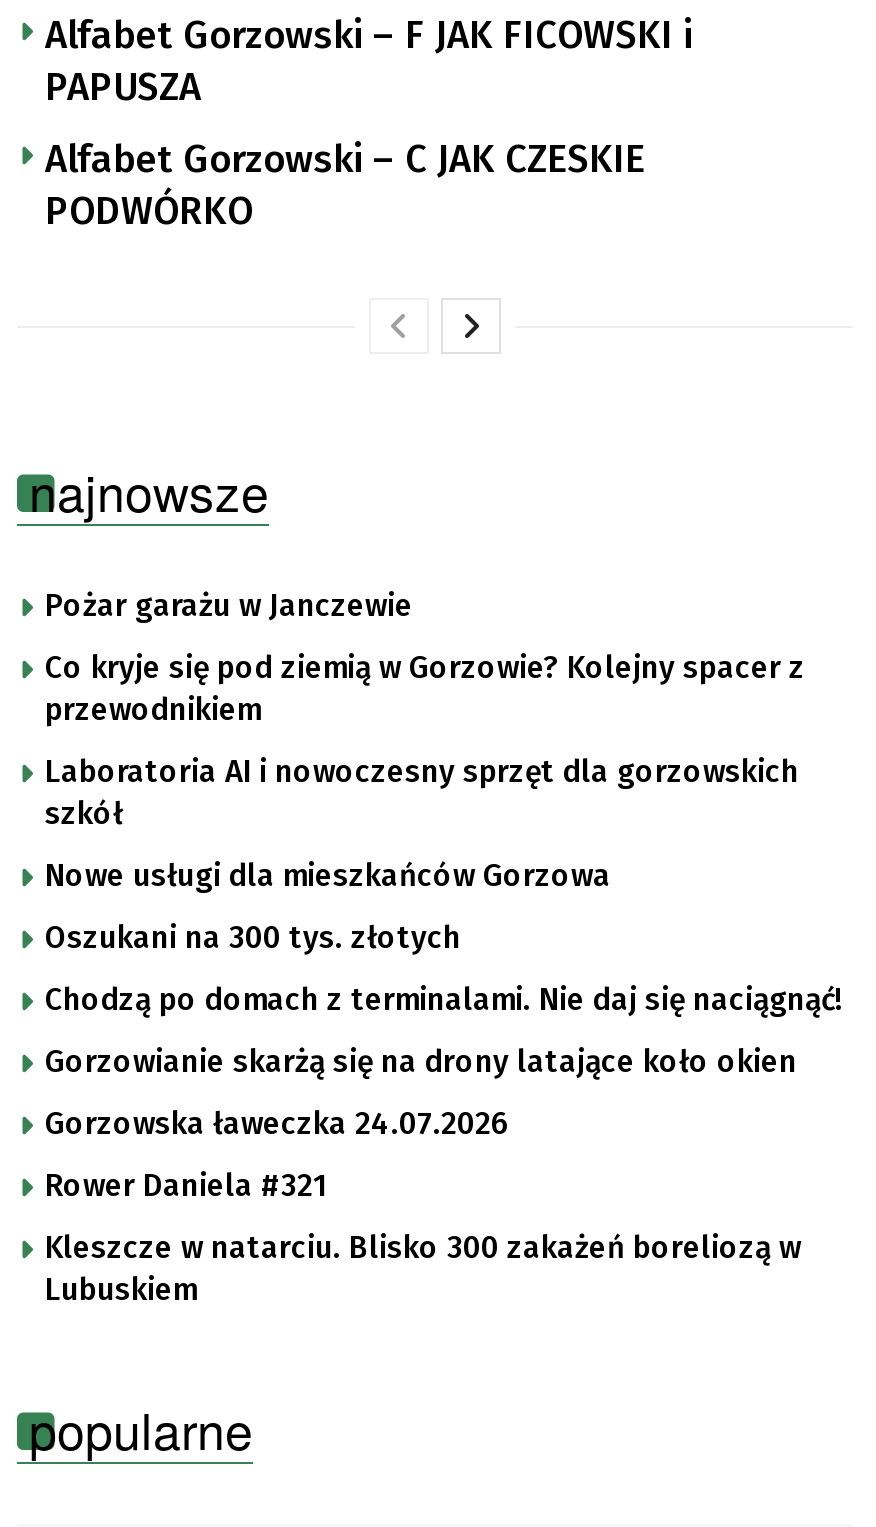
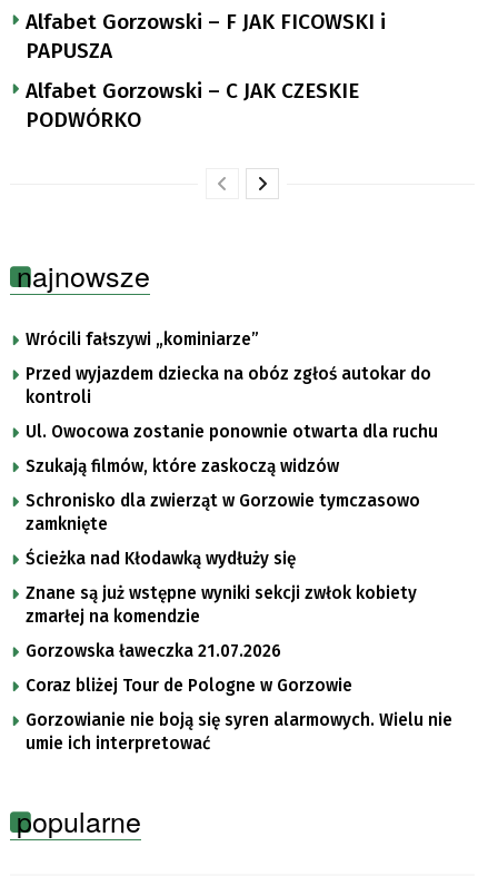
[45,588,413,624] Pożar garażu w Janczewie -> [26,329,259,349] Wrócili fałszywi „kominiarze”
[45,650,805,728] Co kryje się pod ziemią w Gorzowie? Kolejny spacer z | przewodnikiem -> [26,364,431,407] Przed wyjazdem dziecka na obóz zgłoś autokar do | kontroli
[45,754,799,832] Laboratoria AI i nowoczesny sprzęt dla gorzowskich | szkół -> [26,422,438,442] Ul. Owocowa zostanie ponownie otwarta dla ruchu
[45,858,611,894] Nowe usługi dla mieszkańców Gorzowa -> [26,456,339,476] Szukają filmów, które zaskoczą widzów
[45,920,461,956] Oszukani na 300 tys. złotych -> [26,491,420,534] Schronisko dla zwierząt w Gorzowie tymczasowo | zamknięte
[45,982,843,1018] Chodzą po domach z terminalami. Nie daj się naciągnąć! -> [26,549,296,569] Ścieżka nad Kłodawką wydłuży się
[45,1044,797,1080] Gorzowianie skarżą się na drony latające koło okien -> [26,583,417,626] Znane są już wstępne wyniki sekcji zwłok kobiety | zmarłej na komendzie
[45,1106,509,1142] Gorzowska ławeczka 24.07.2026 -> [26,641,281,661] Gorzowska ławeczka 21.07.2026
[45,1168,329,1204] Rower Daniela #321 -> [26,675,352,695] Coraz bliżej Tour de Pologne w Gorzowie
[45,1230,801,1308] Kleszcze w natarciu. Blisko 300 zakażeń boreliozą w | Lubuskiem -> [26,710,452,753] Gorzowianie nie boją się syren alarmowych. Wielu nie | umie ich interpretować

